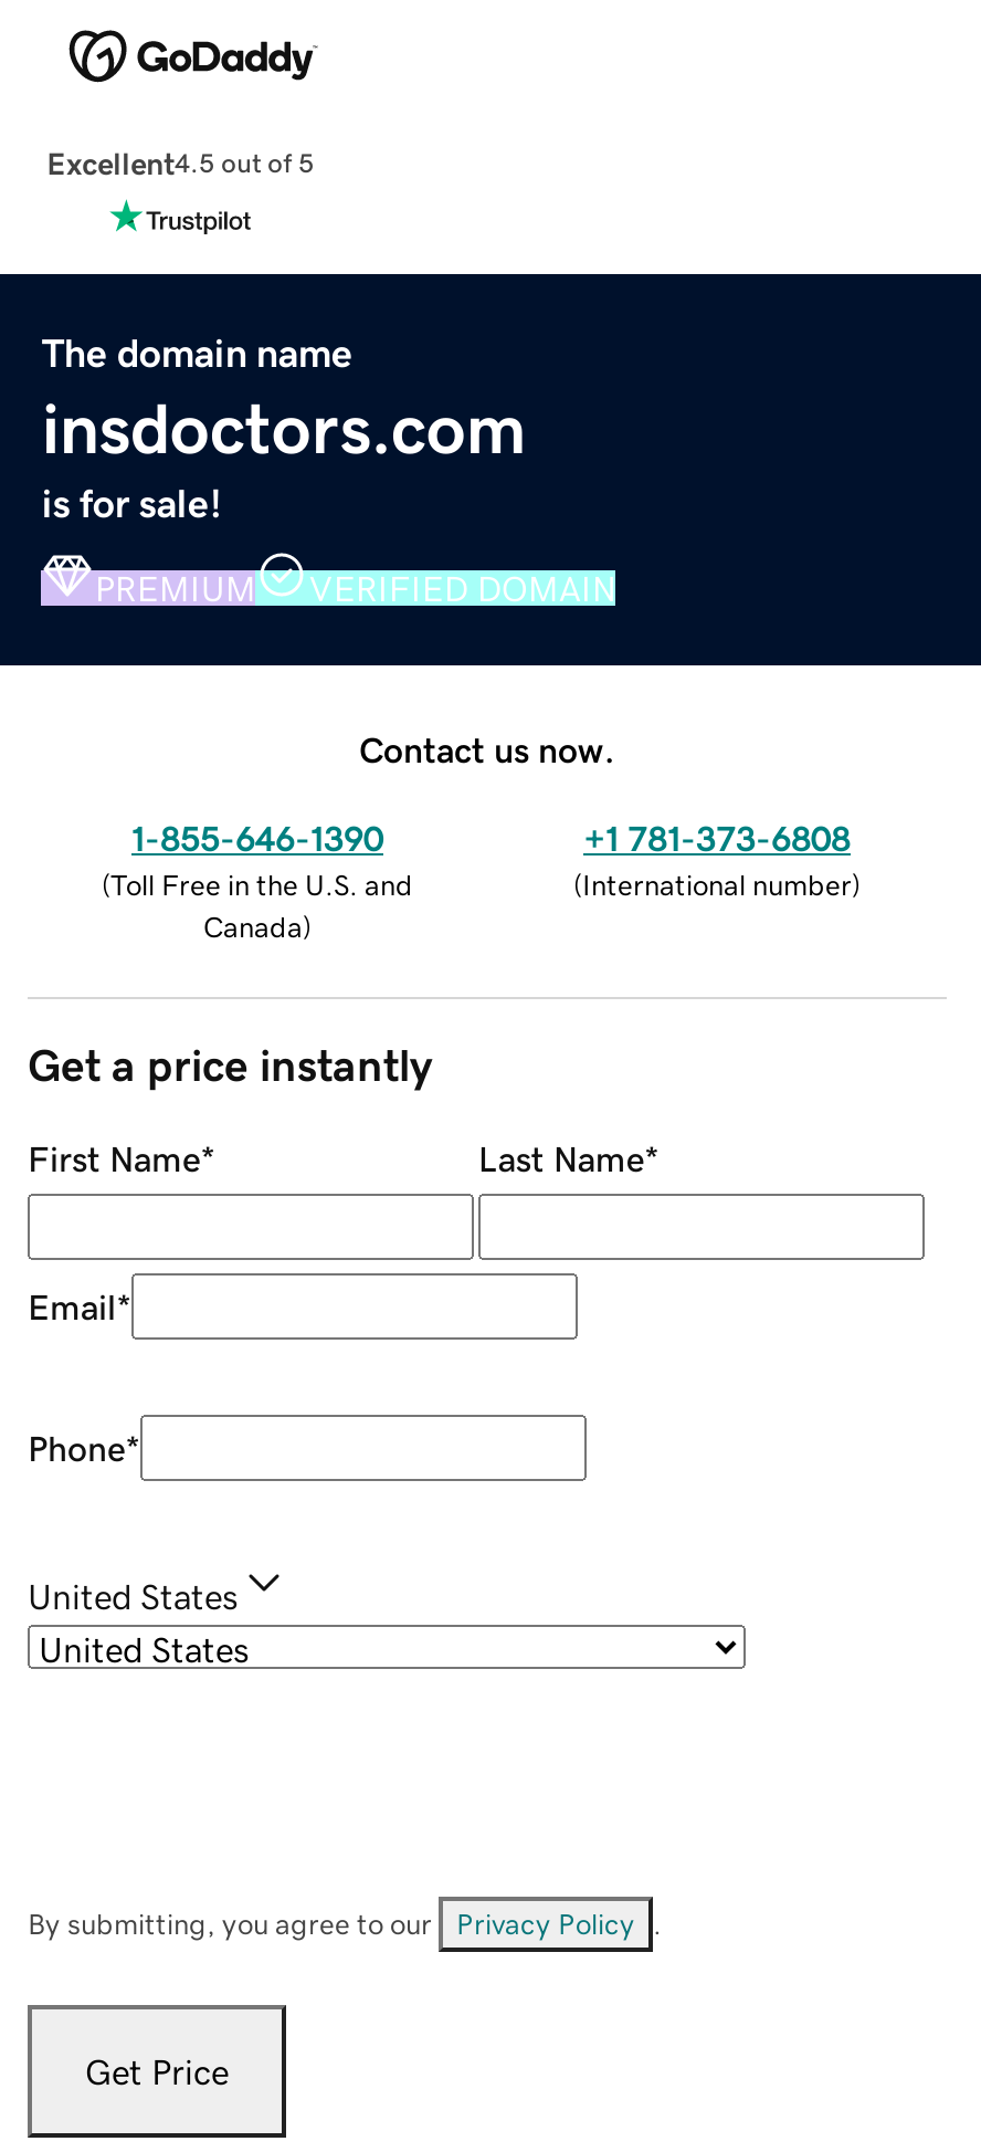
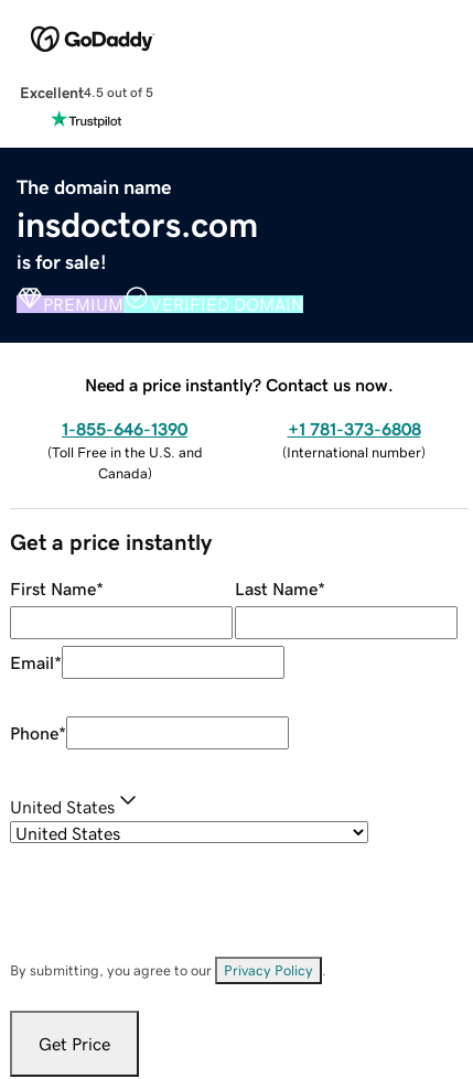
[359,731,615,766] Contact us now. -> [85,375,394,393] Need a price instantly? Contact us now.

